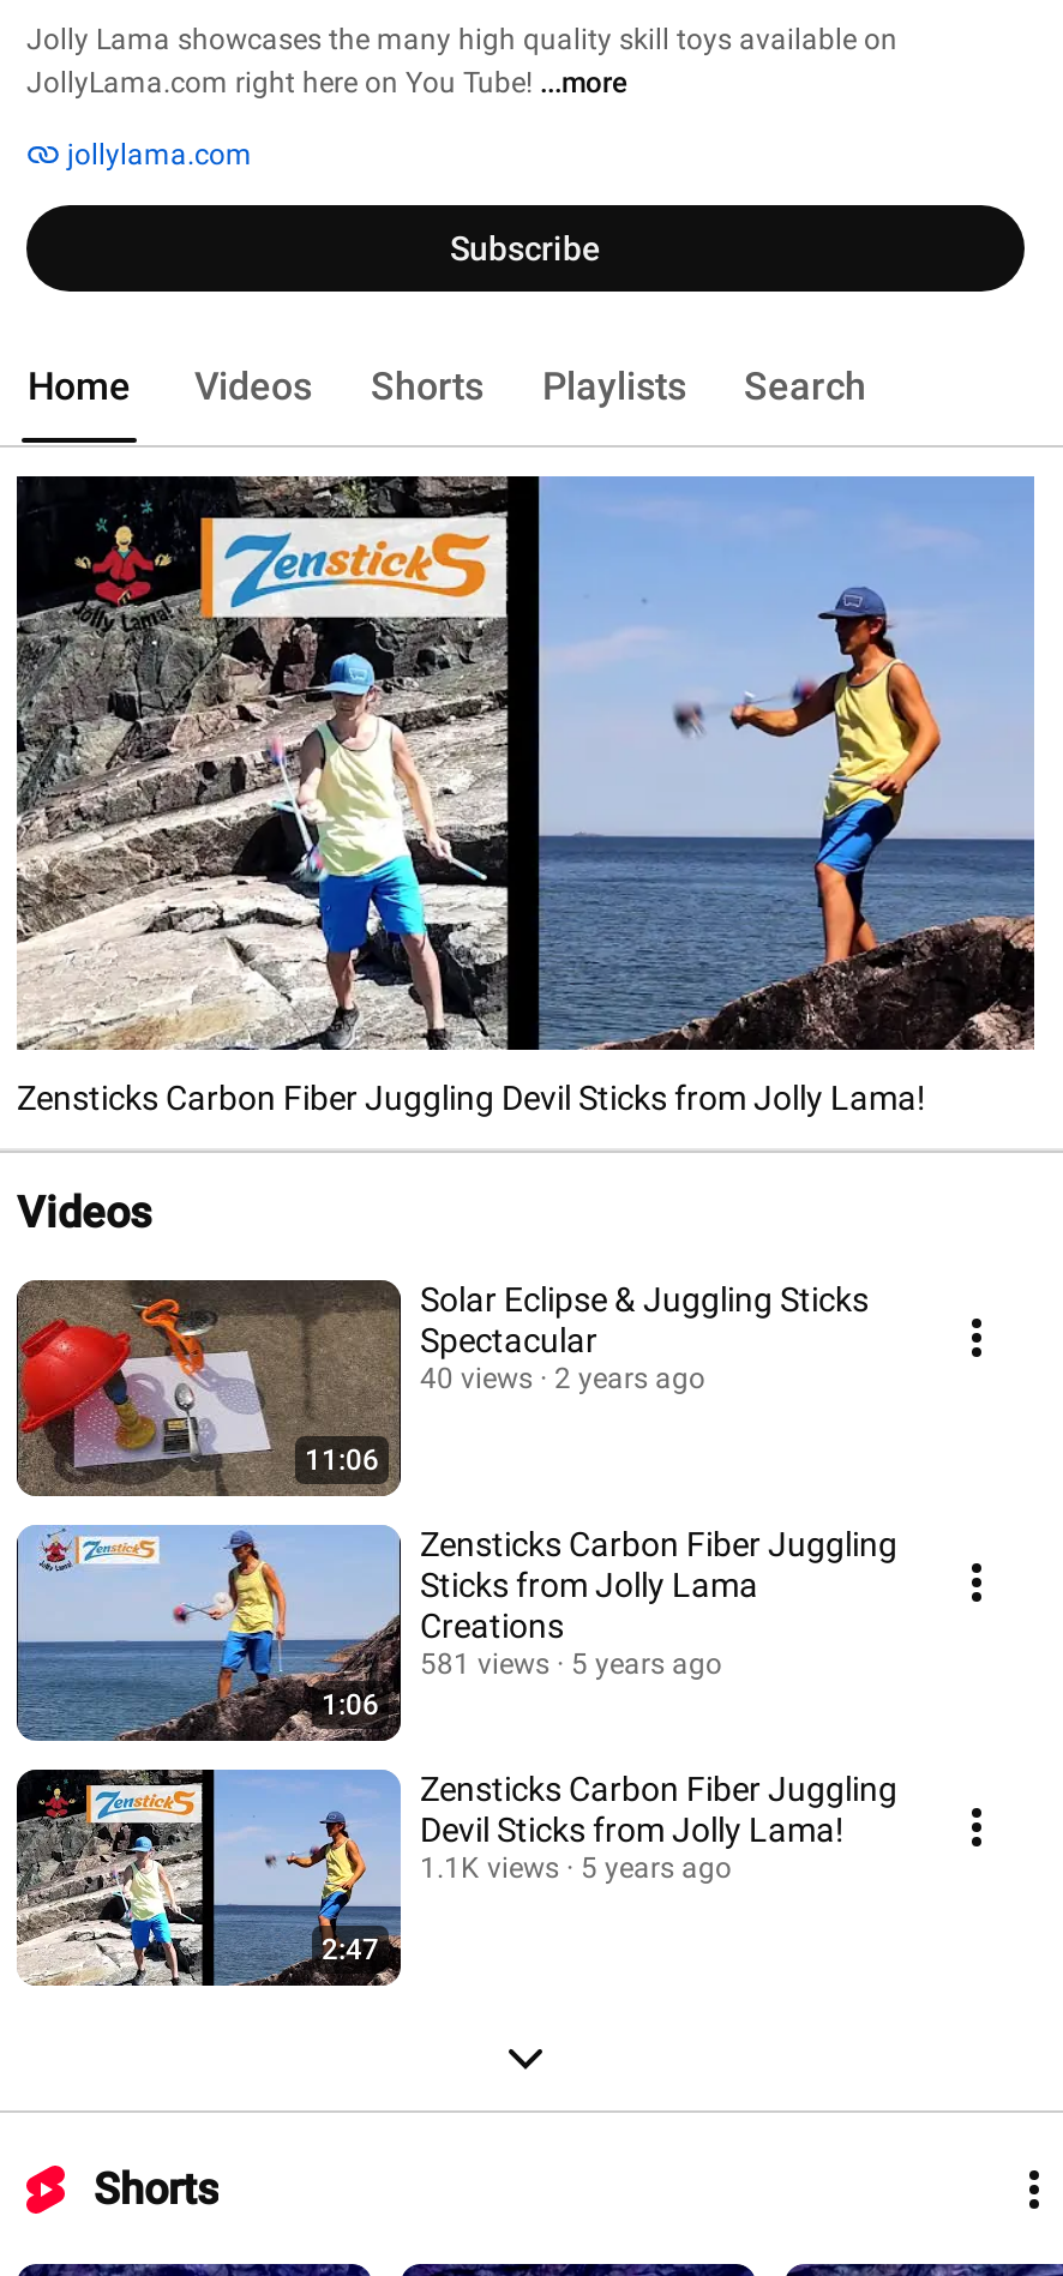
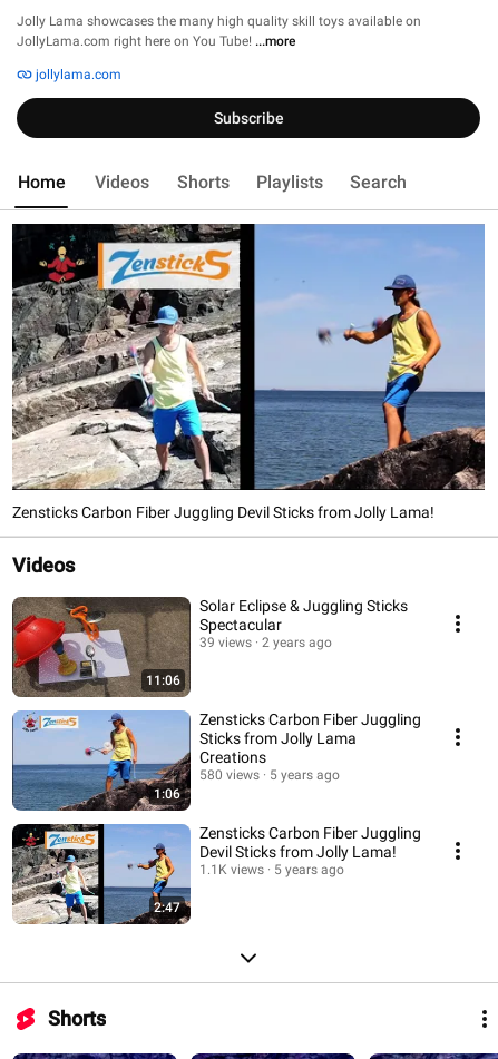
[420,1361,705,1394] 40 views 2 years ago -> [199,634,332,650] 39 views 2 years ago
[420,1646,722,1680] 581 views 5 years ago -> [199,767,340,782] 580 views 5 years ago

